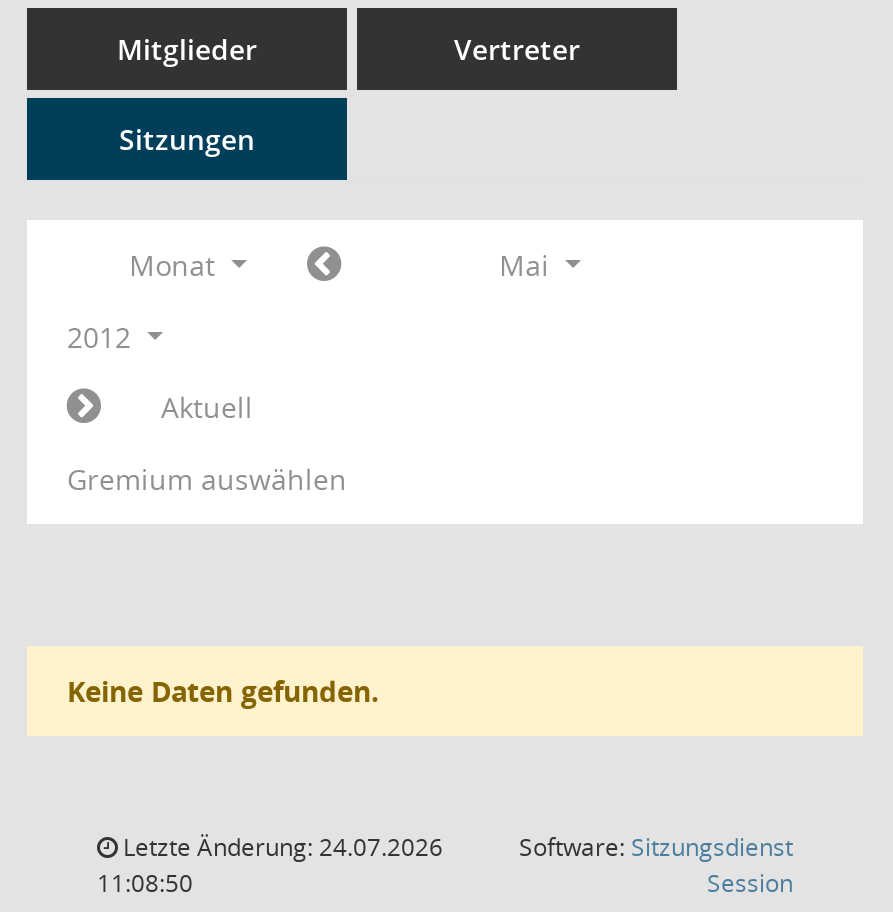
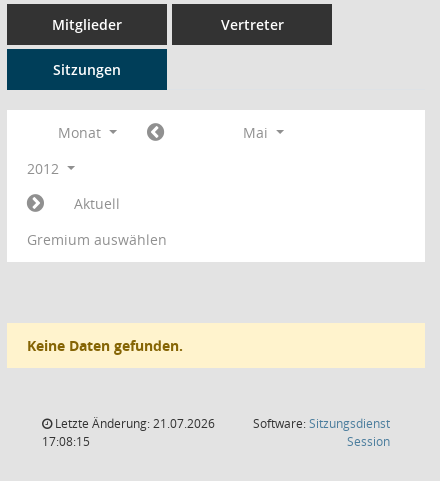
[117,830,443,864] Letzte Änderung: 24.07.2026 -> [52,415,215,432] Letzte Änderung: 21.07.2026
[97,866,193,900] 11:08:50 -> [42,433,90,450] 17:08:15

